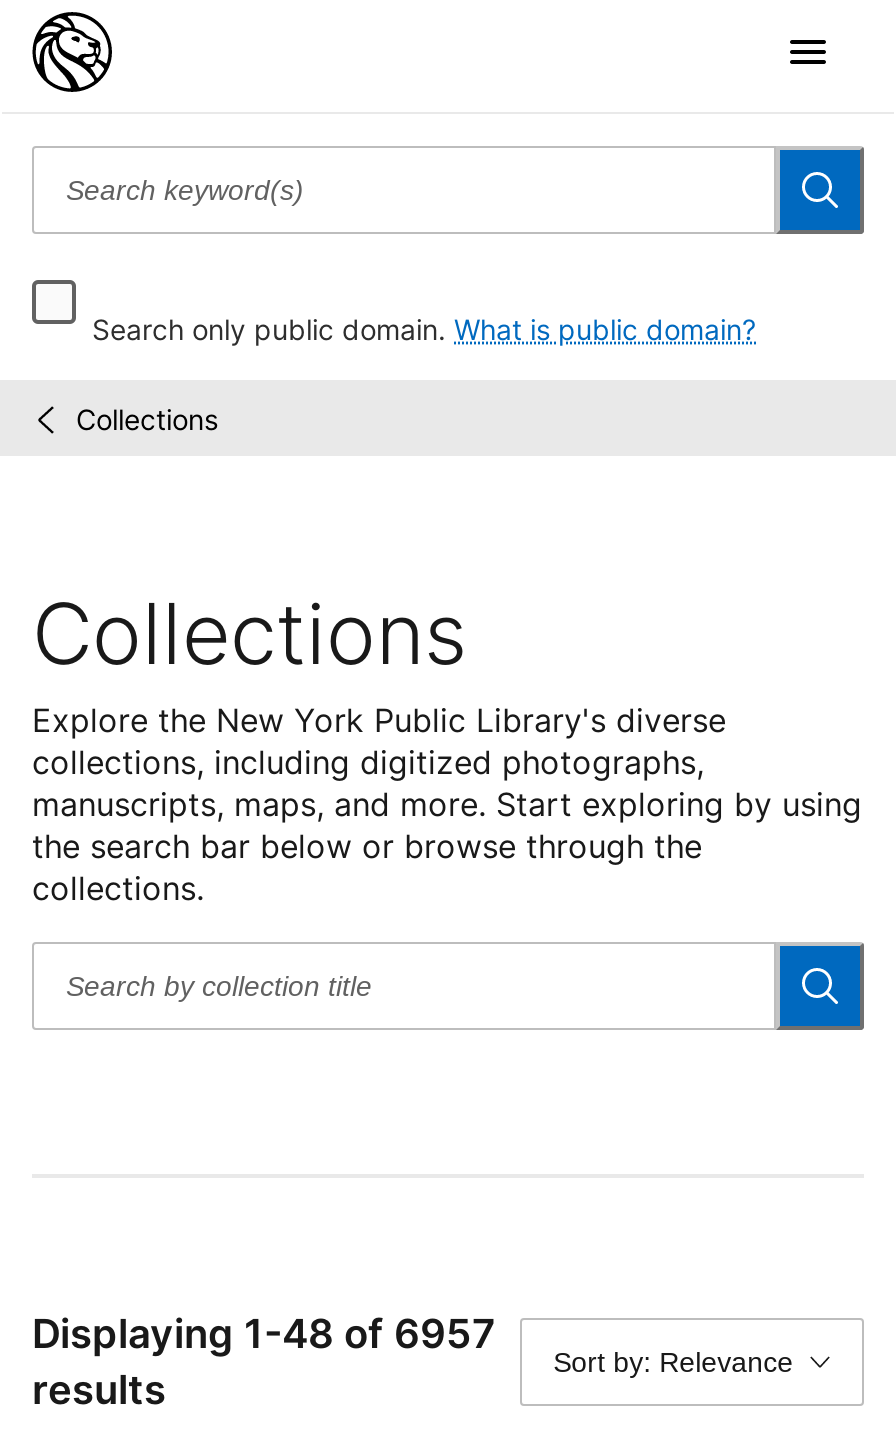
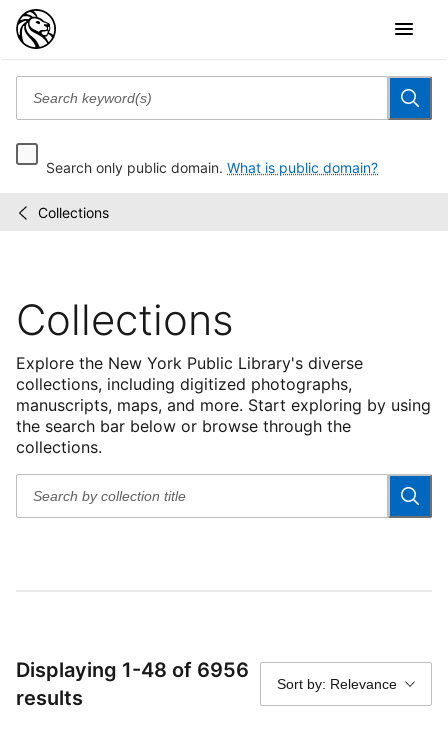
[32,1310,496,1358] Displaying 1-48 of 6957 -> [16,658,249,682] Displaying 1-48 of 6956

